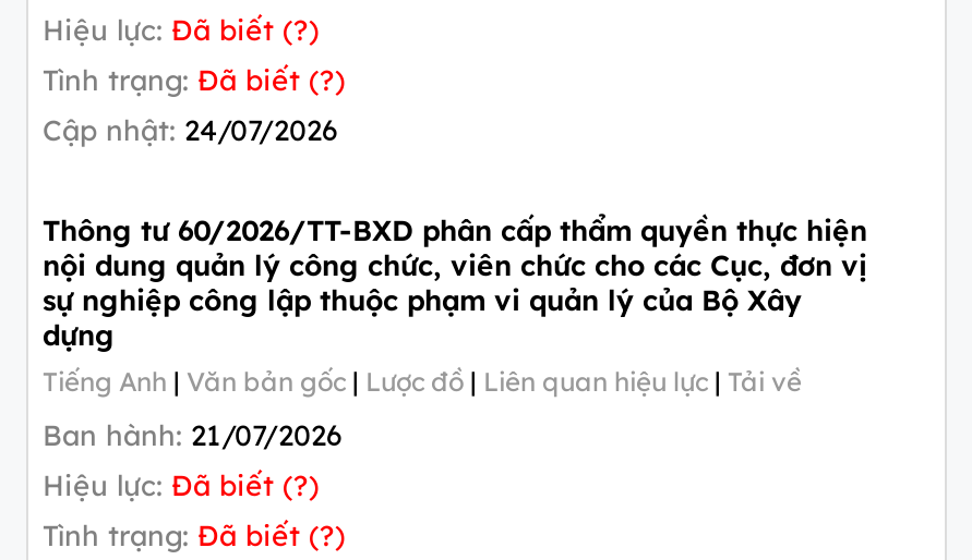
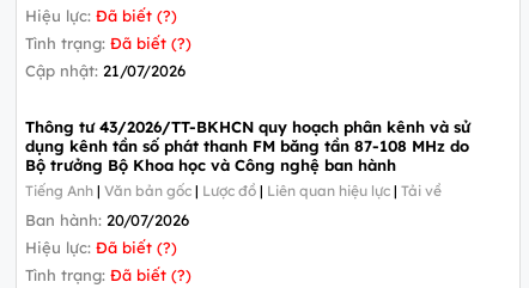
[43,112,337,147] Cập nhật: 24/07/2026 -> [25,61,185,80] Cập nhật: 21/07/2026
[43,212,867,352] Thông tư 60/2026/TT-BXD phân cấp thẩm quyền thực hiện | nội dung quản lý công chức, viên chức cho các Cục, đơn vị | sự nghiệp công lập thuộc phạm vi quản lý của Bộ Xây | dựng -> [25,117,470,174] Thông tư 43/2026/TT-BKHCN quy hoạch phân kênh và sử | dụng kênh tần số phát thanh FM băng tần 87-108 MHz do | Bộ trưởng Bộ Khoa học và Công nghệ ban hành
[43,417,341,452] Ban hành: 21/07/2026 -> [25,210,189,229] Ban hành: 20/07/2026

